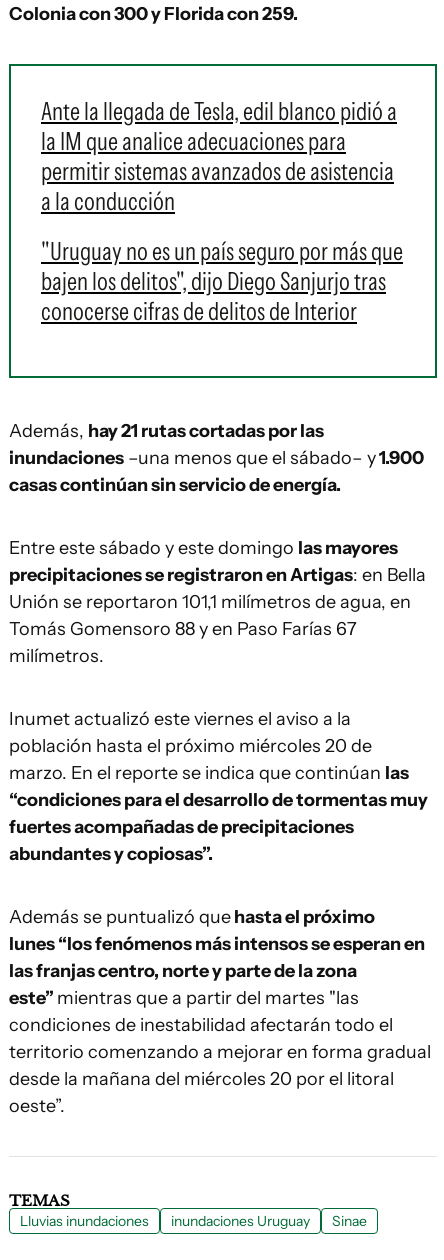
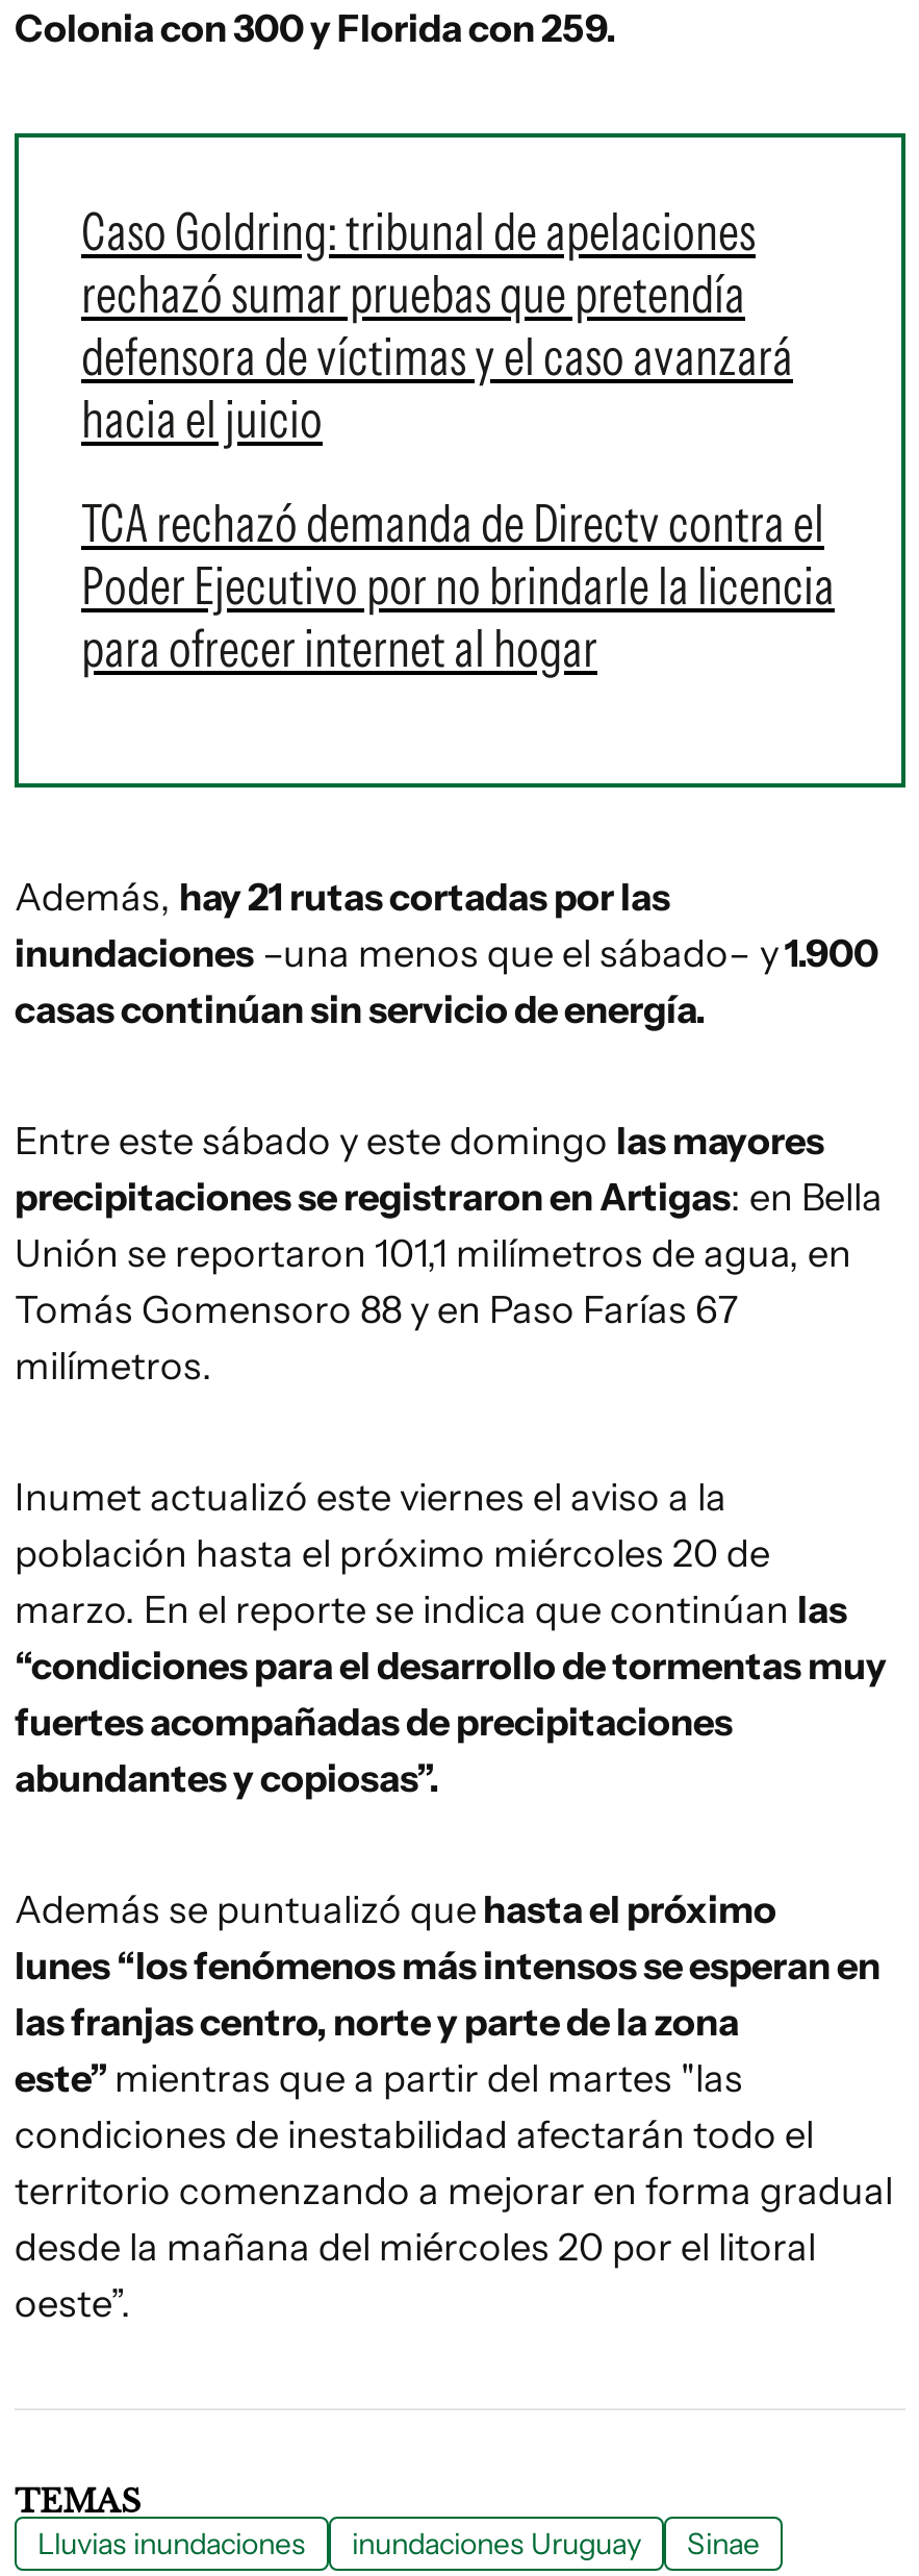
[41,96,397,216] Ante la llegada de Tesla, edil blanco pidió a | la IM que analice adecuaciones para | permitir sistemas avanzados de asistencia | a la conducción -> [81,200,793,450] Caso Goldring: tribunal de apelaciones | rechazó sumar pruebas que pretendía | defensora de víctimas y el caso avanzará | hacia el juicio
[41,236,403,326] "Uruguay no es un país seguro por más que | bajen los delitos", dijo Diego Sanjurjo tras | conocerse cifras de delitos de Interior -> [81,492,835,679] TCA rechazó demanda de Directv contra el | Poder Ejecutivo por no brindarle la licencia | para ofrecer internet al hogar

